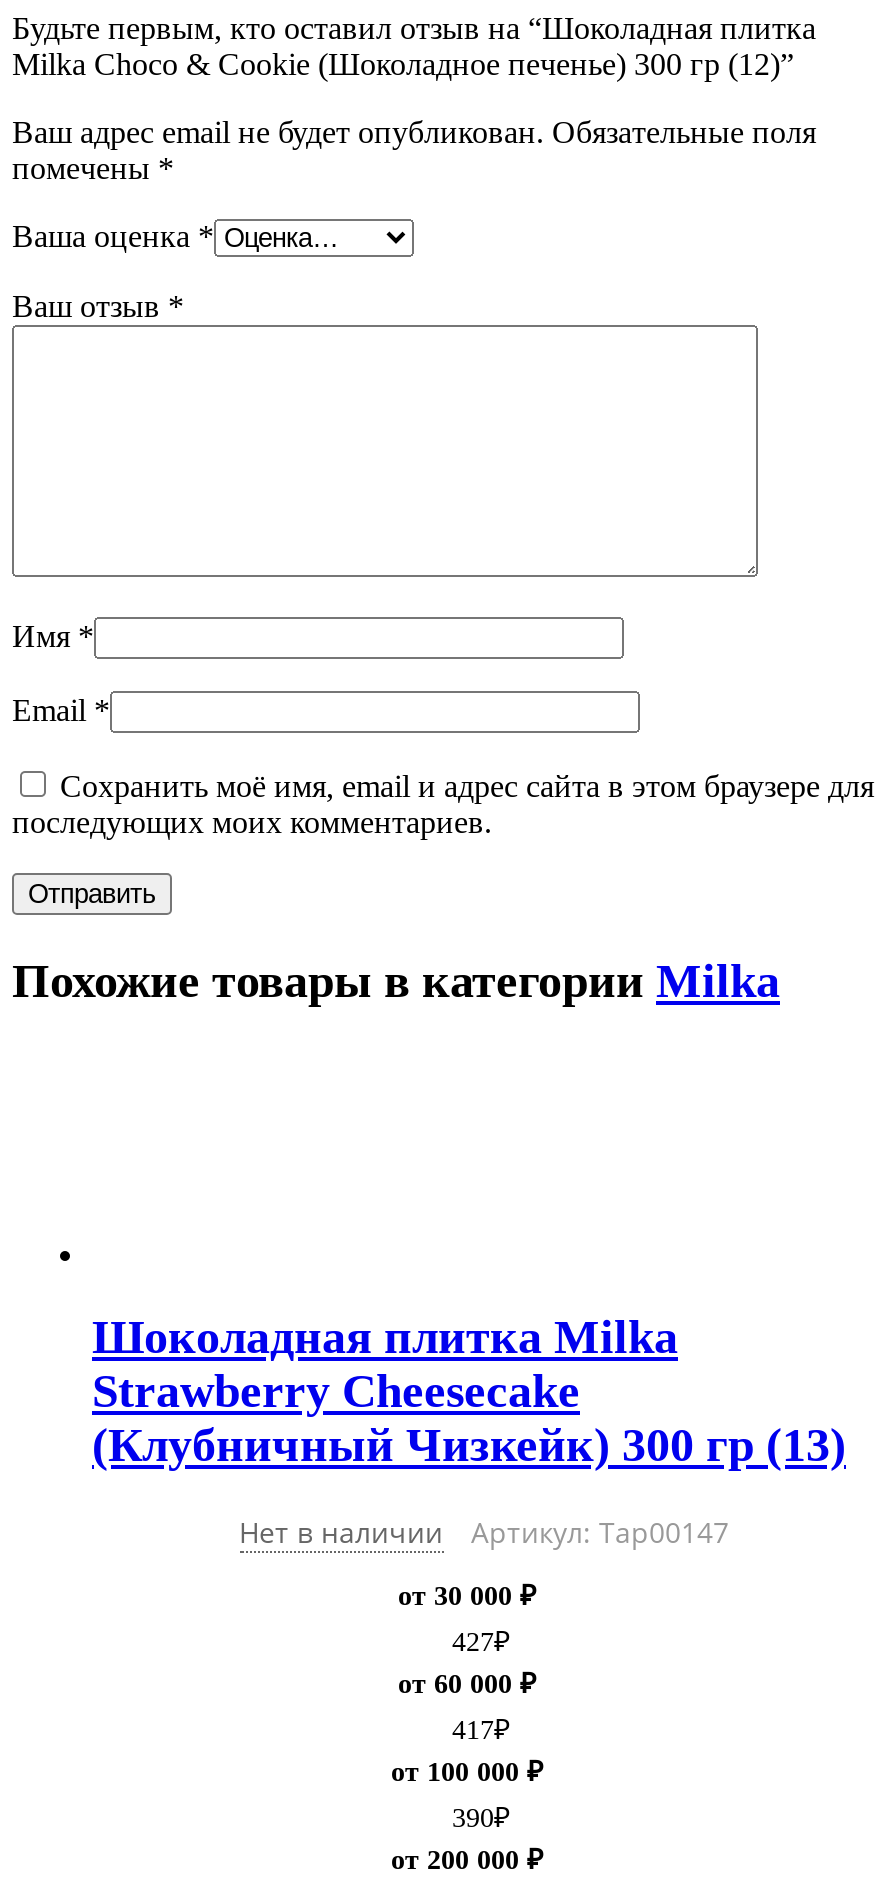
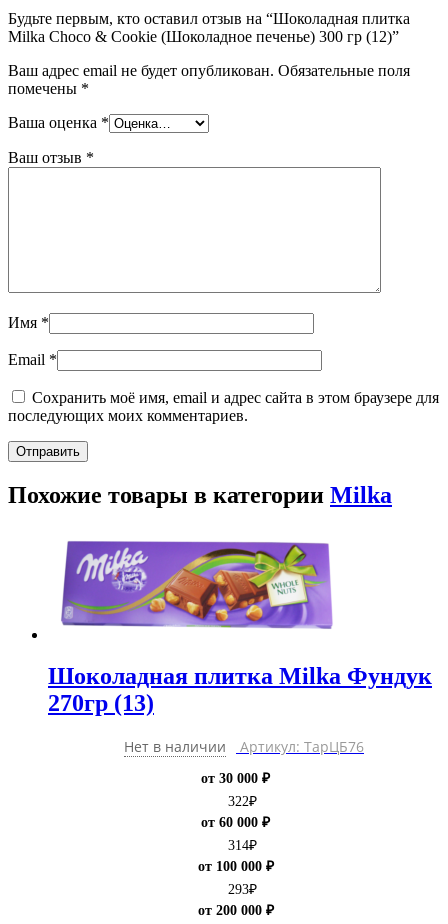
none -> [60,540,333,629] [image]
[92,1312,846,1472] Шоколадная плитка Milka | Strawberry Cheesecake | (Клубничный Чизкейк) 300 гр (13) -> [48,663,432,716] Шоколадная плитка Milka Фундук | 270гр (13)
[471,1514,729,1552] Артикул: Тар00147 -> [240,737,364,756] Артикул: ТарЦБ76
[452,1628,510,1658] 427₽ -> [228,794,257,809] 322₽
[452,1716,510,1746] 417₽ -> [228,838,257,853] 314₽
[452,1804,510,1834] 390₽ -> [228,882,257,897] 293₽

